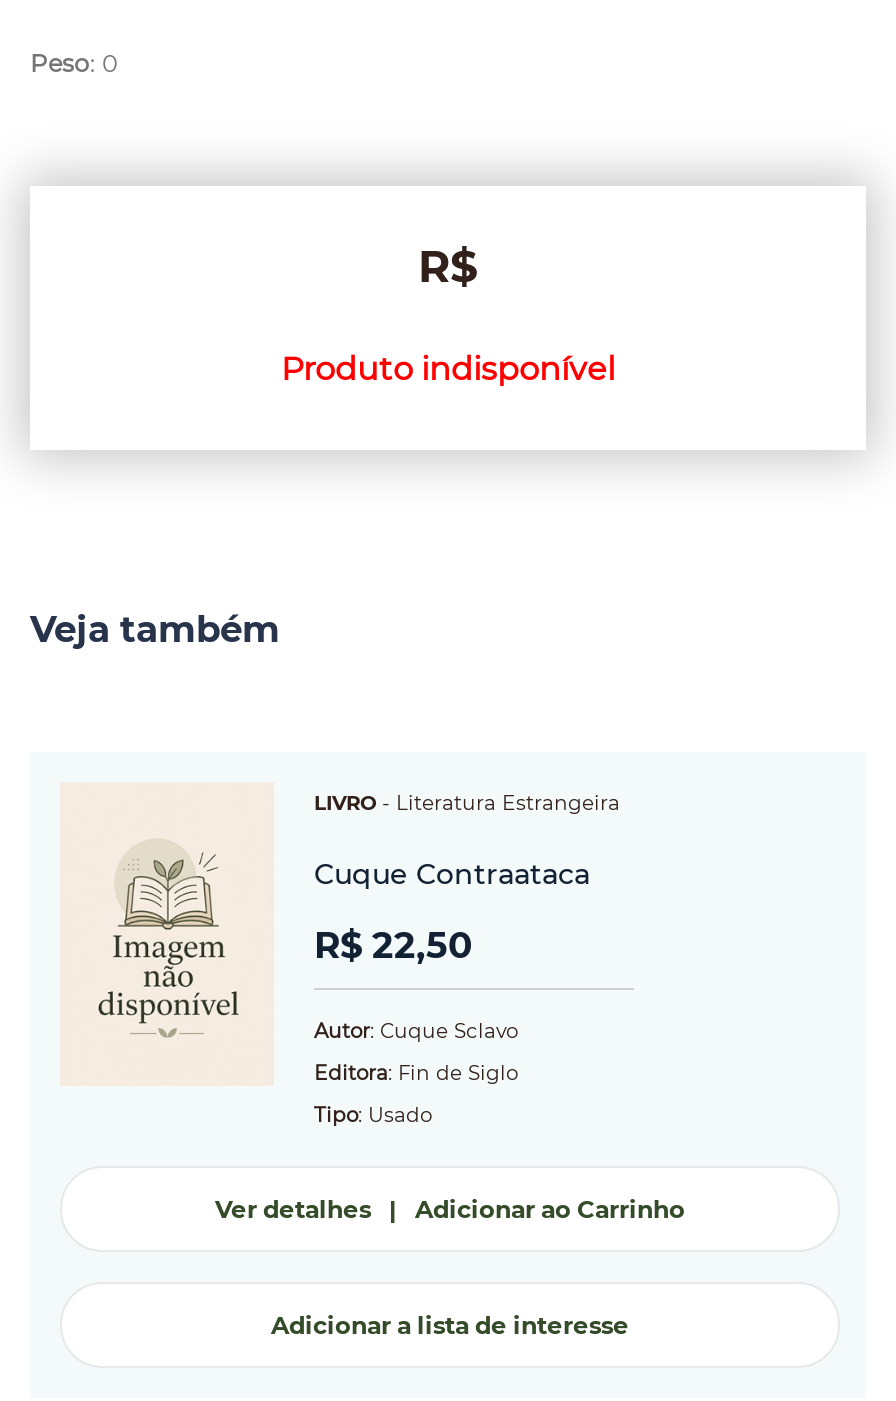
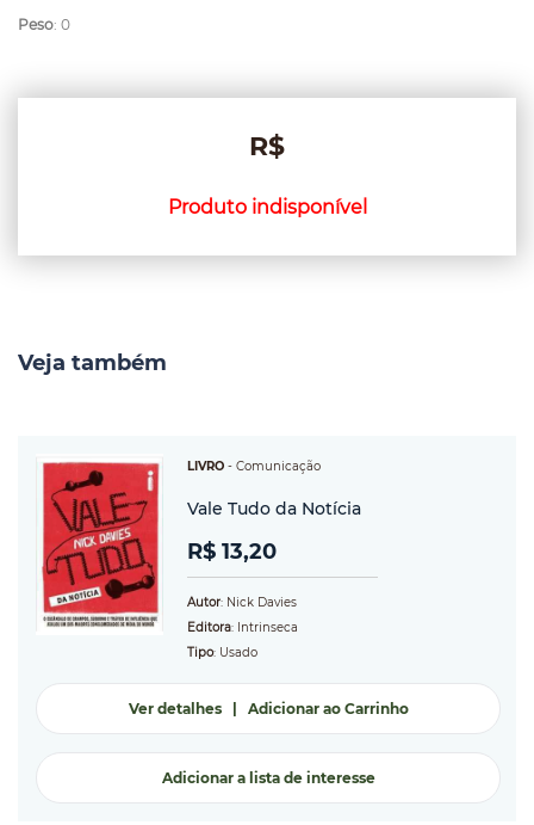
[62,782,620,1086] [image] | LIVRO - Literatura Estrangeira -> [38,458,321,633] [image] | LIVRO - Comunicação
[314,857,590,893] Cuque Contraataca -> [187,498,361,520] Vale Tudo da Notícia
[314,925,472,969] R$ 22,50 -> [187,539,277,565] R$ 13,20
[314,1019,518,1045] Autor: Cuque Sclavo -> [187,595,297,611] Autor: Nick Davies
[314,1061,518,1087] Editora: Fin de Siglo -> [187,620,298,636] Editora: Intrinseca

